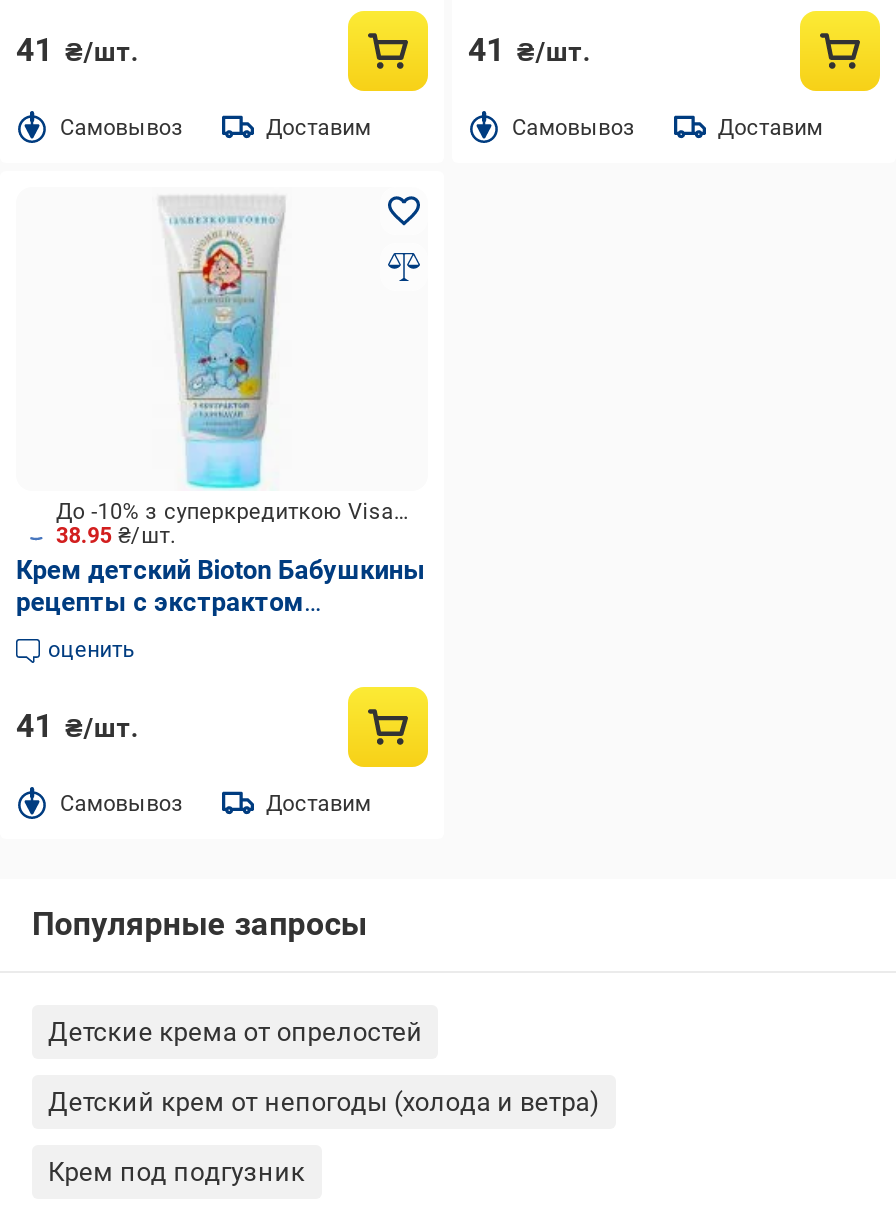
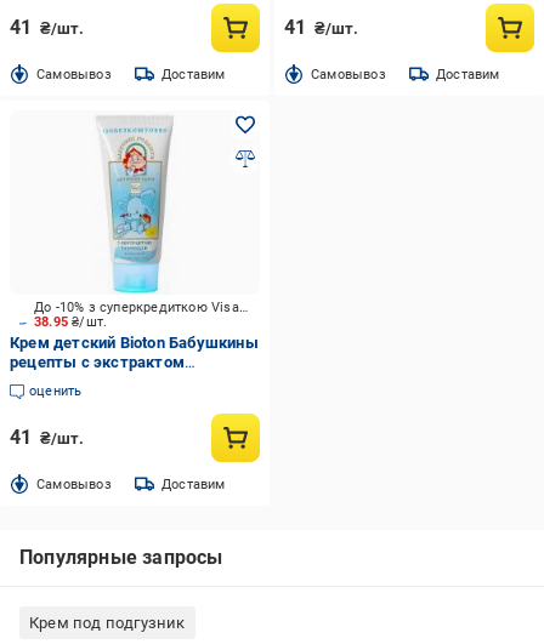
[48,1017,600,1117] Детские крема от опрелостей | Детский крем от непогоды (холода и ветра) -> none

